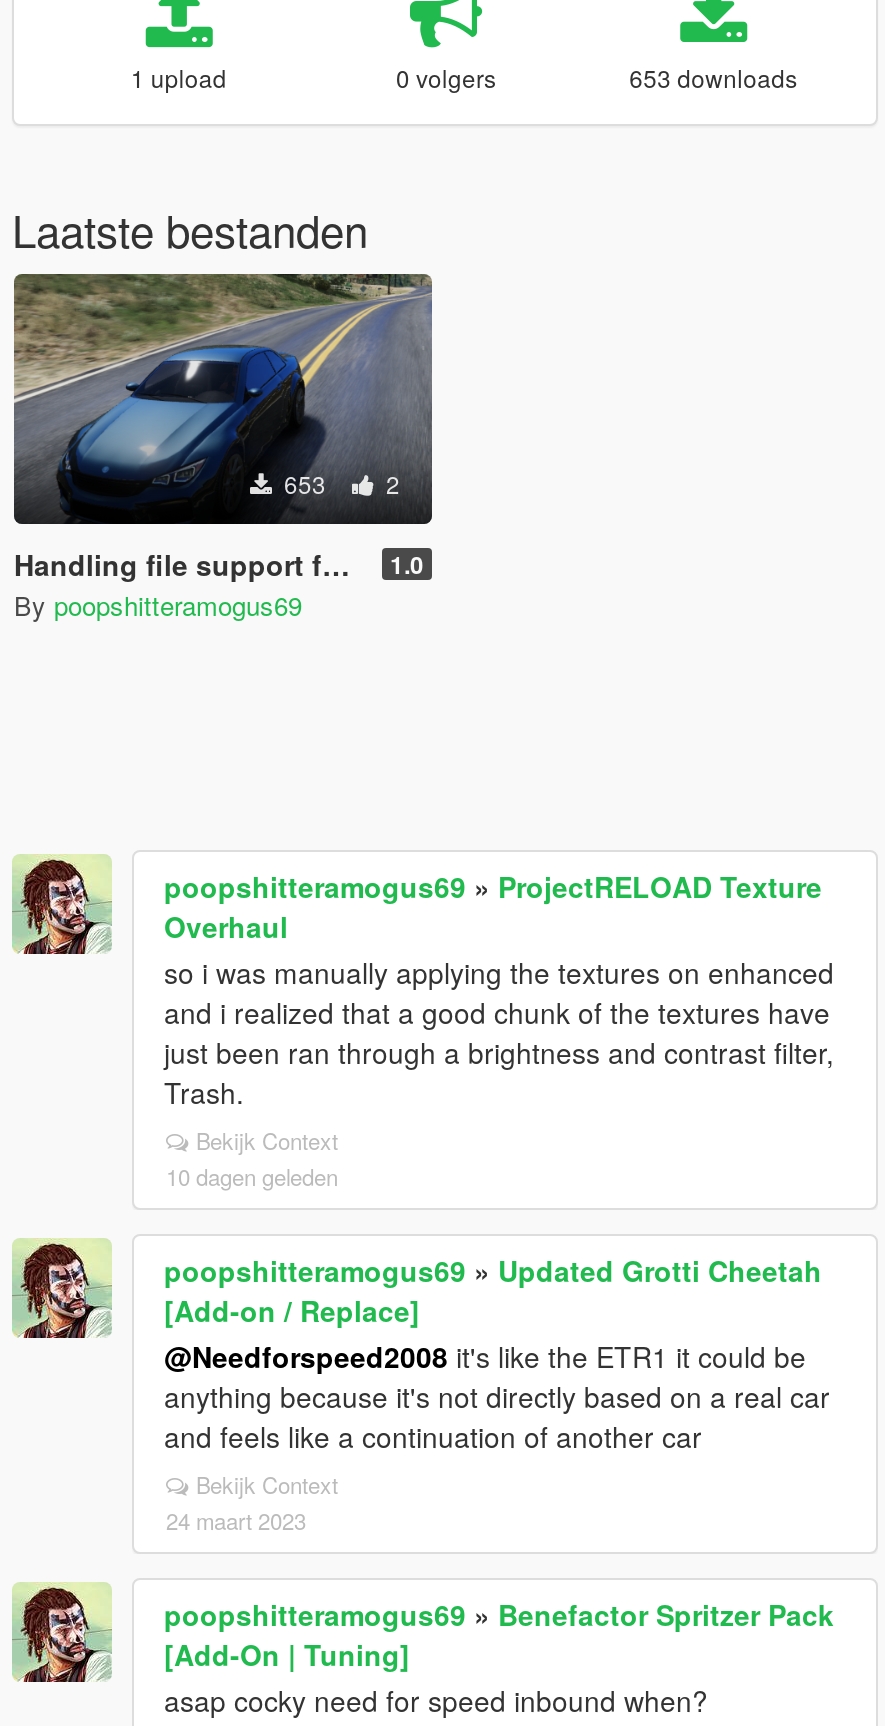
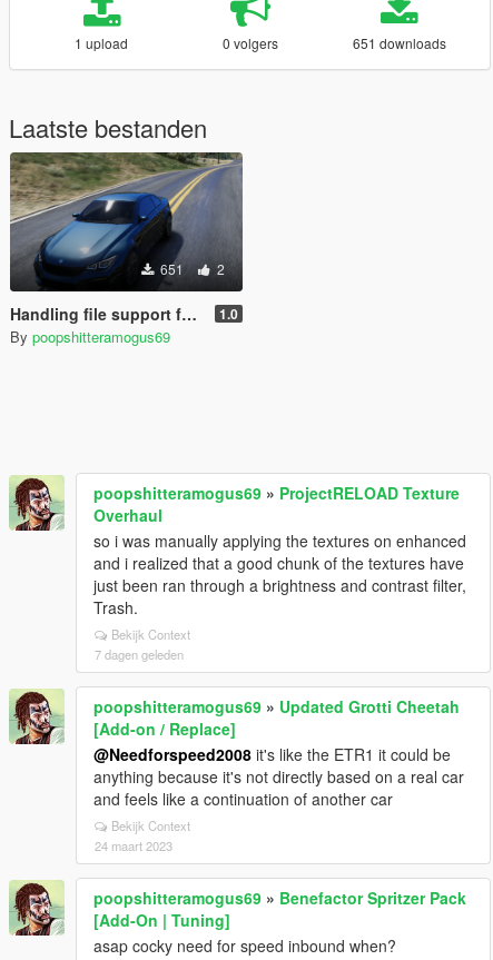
[629,60,797,94] 653 downloads -> [352,33,446,52] 651 downloads
[278,466,400,500] 653 2 -> [157,259,225,278] 651 2
[166,1160,338,1192] 10 dagen geleden -> [95,645,184,663] 7 dagen geleden

